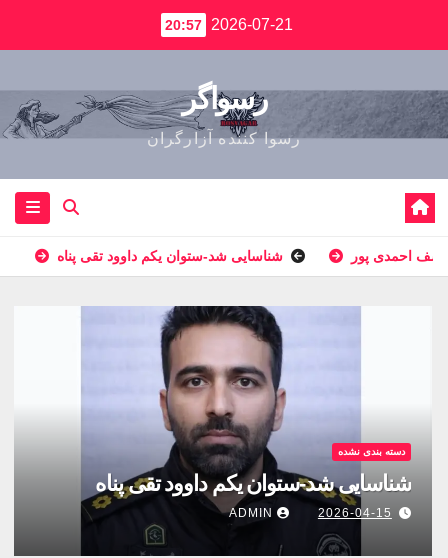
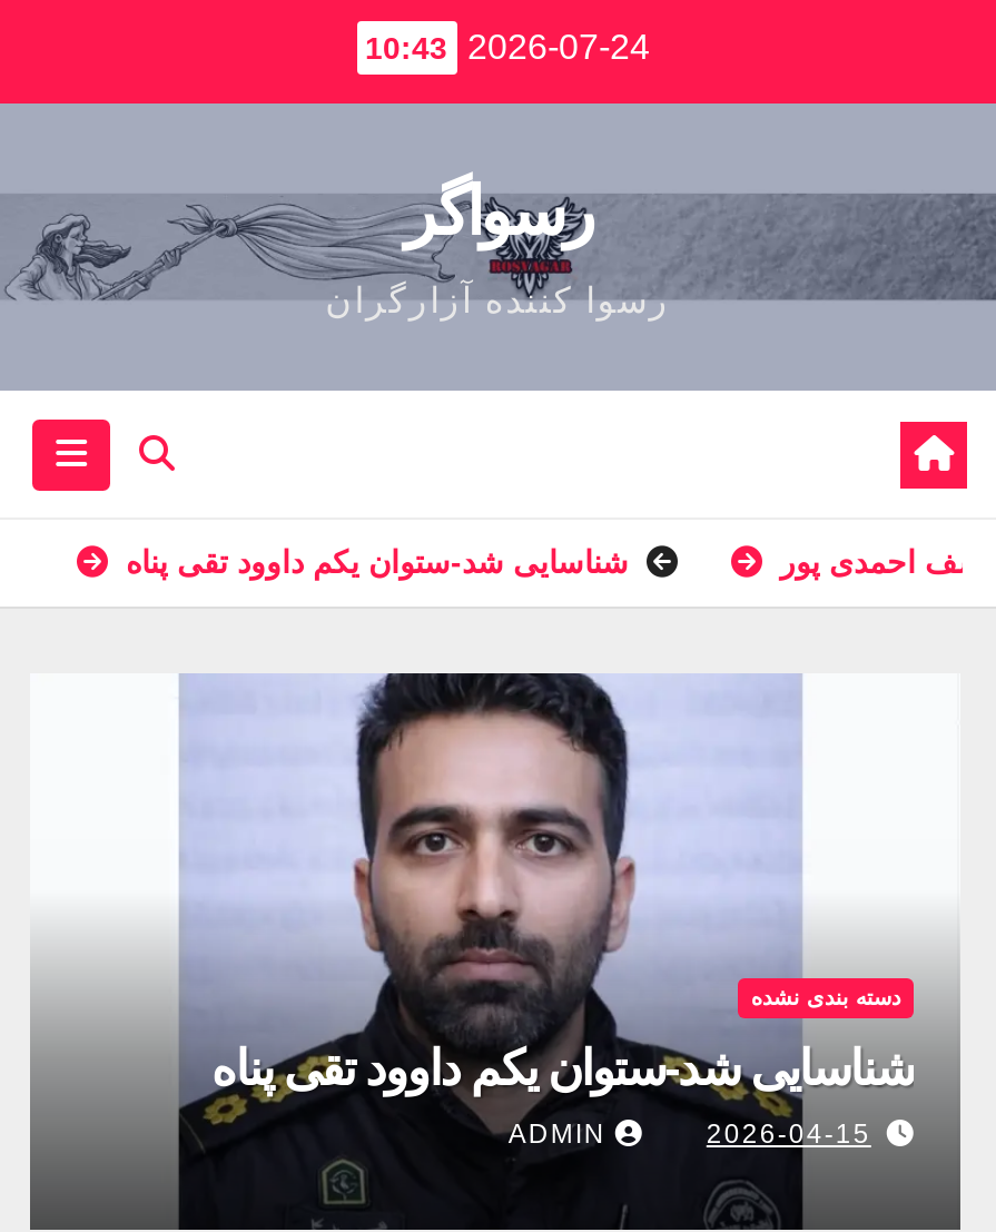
[164,16,201,32] 20:57 -> [365,29,447,65] 10:43
[210,16,292,33] 2026-07-21 -> [467,28,650,66] 2026-07-24

